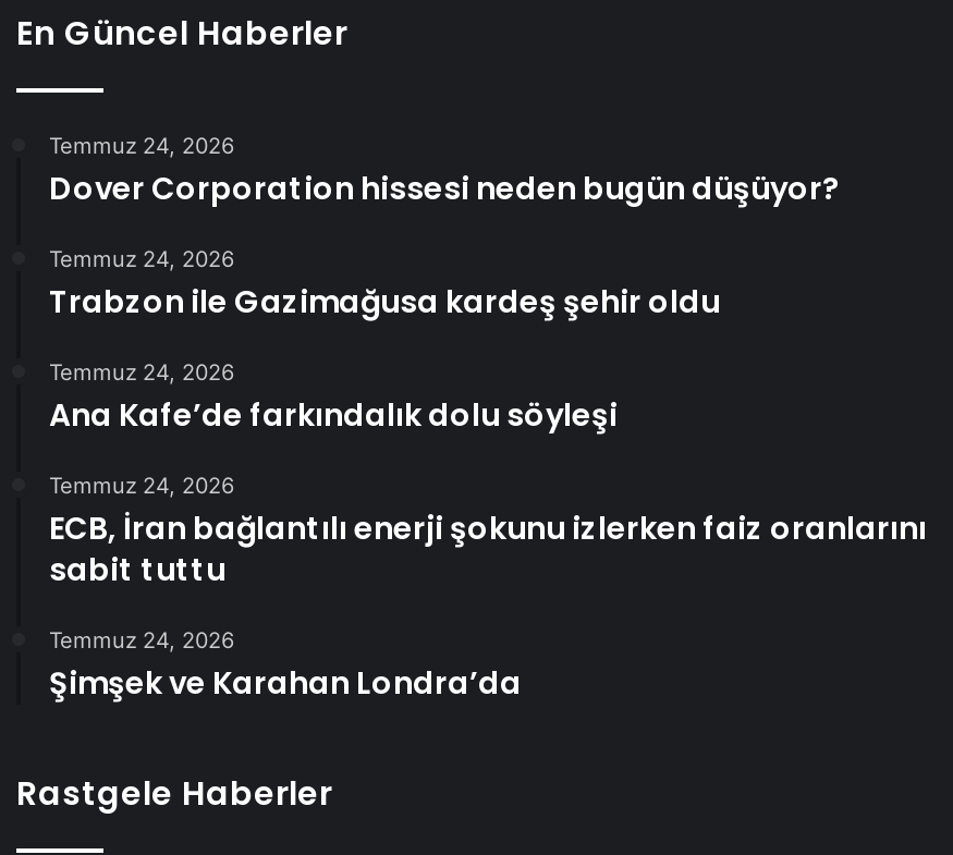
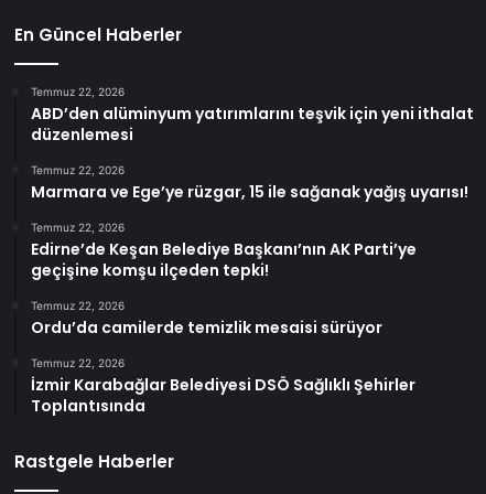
[49,131,840,209] Temmuz 24, 2026 | Dover Corporation hissesi neden bugün düşüyor? -> [31,85,474,146] Temmuz 22, 2026 | ABD’den alüminyum yatırımlarını teşvik için yeni ithalat | düzenlemesi
[49,244,720,323] Temmuz 24, 2026 | Trabzon ile Gazimağusa kardeş şehir oldu -> [31,163,468,203] Temmuz 22, 2026 | Marmara ve Ege’ye rüzgar, 15 ile sağanak yağış uyarısı!
[49,357,618,436] Temmuz 24, 2026 | Ana Kafe’de farkındalık dolu söyleşi -> [31,221,417,281] Temmuz 22, 2026 | Edirne’de Keşan Belediye Başkanı’nın AK Parti’ye | geçişine komşu ilçeden tepki!
[49,471,927,591] Temmuz 24, 2026 | ECB, İran bağlantılı enerji şokunu izlerken faiz oranlarını | sabit tuttu -> [31,299,386,339] Temmuz 22, 2026 | Ordu’da camilerde temizlik mesaisi sürüyor
[49,625,522,704] Temmuz 24, 2026 | Şimşek ve Karahan Londra’da -> [31,356,415,417] Temmuz 22, 2026 | İzmir Karabağlar Belediyesi DSÖ Sağlıklı Şehirler | Toplantısında

